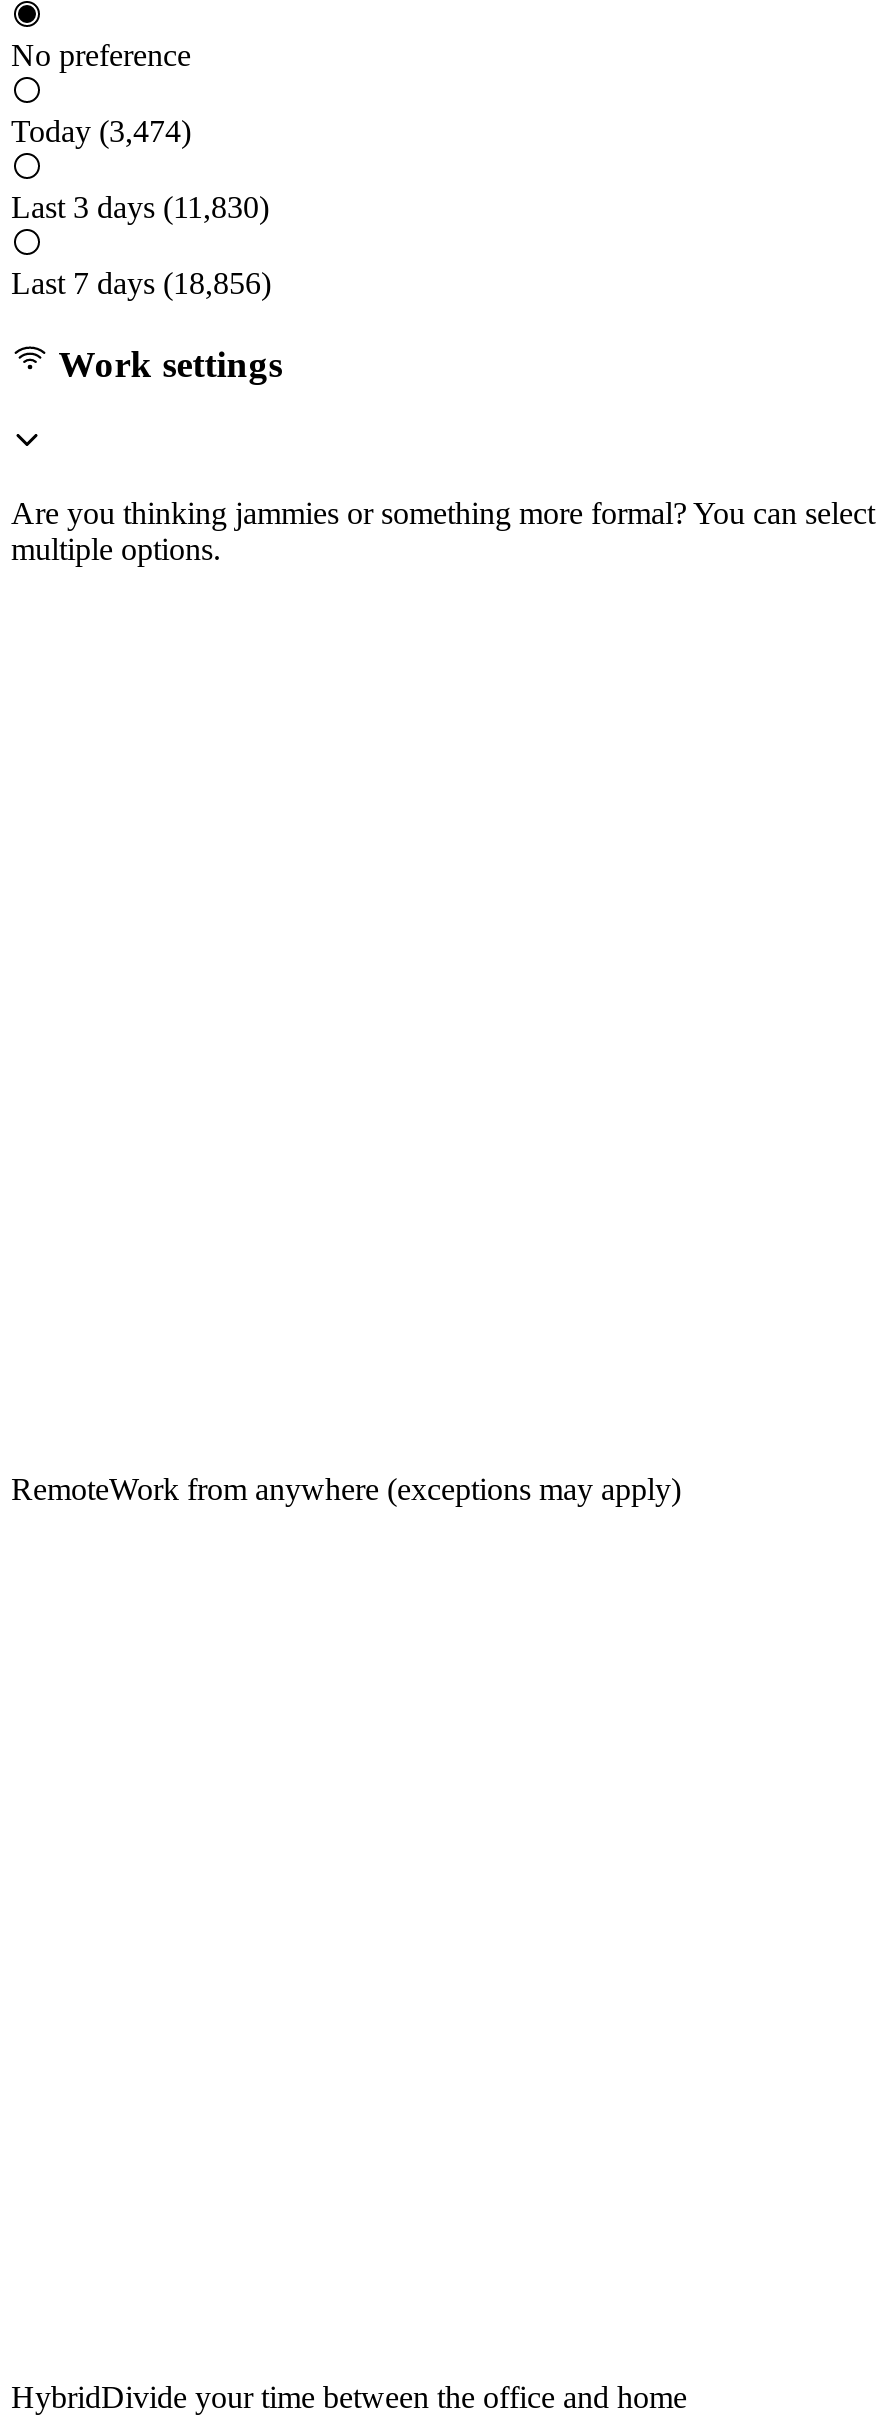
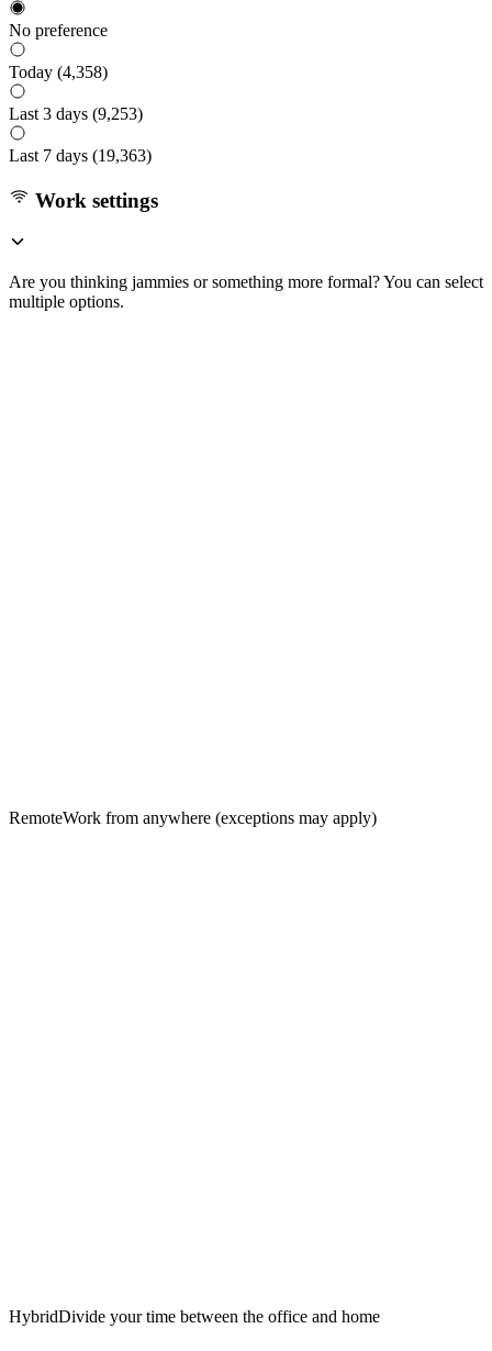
[11,114,191,148] Today (3,474) -> [9,63,108,81] Today (4,358)
[11,190,269,224] Last 3 days (11,830) -> [9,104,143,123] Last 3 days (9,253)
[11,266,271,300] Last 7 days (18,856) -> [9,146,152,165] Last 7 days (19,363)

